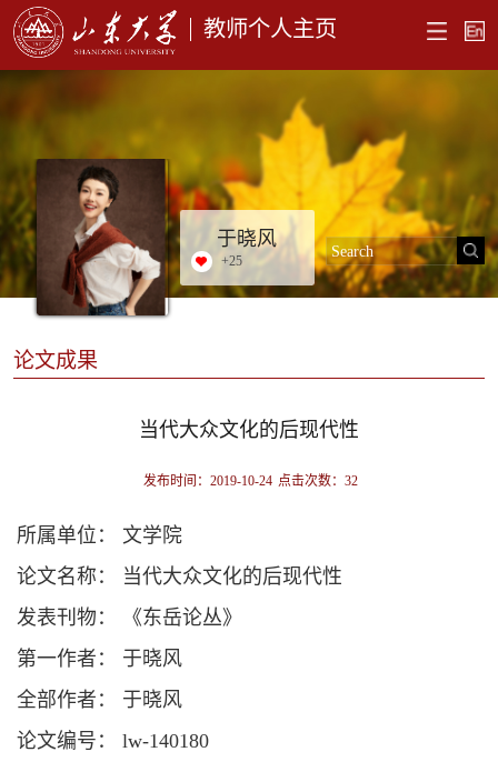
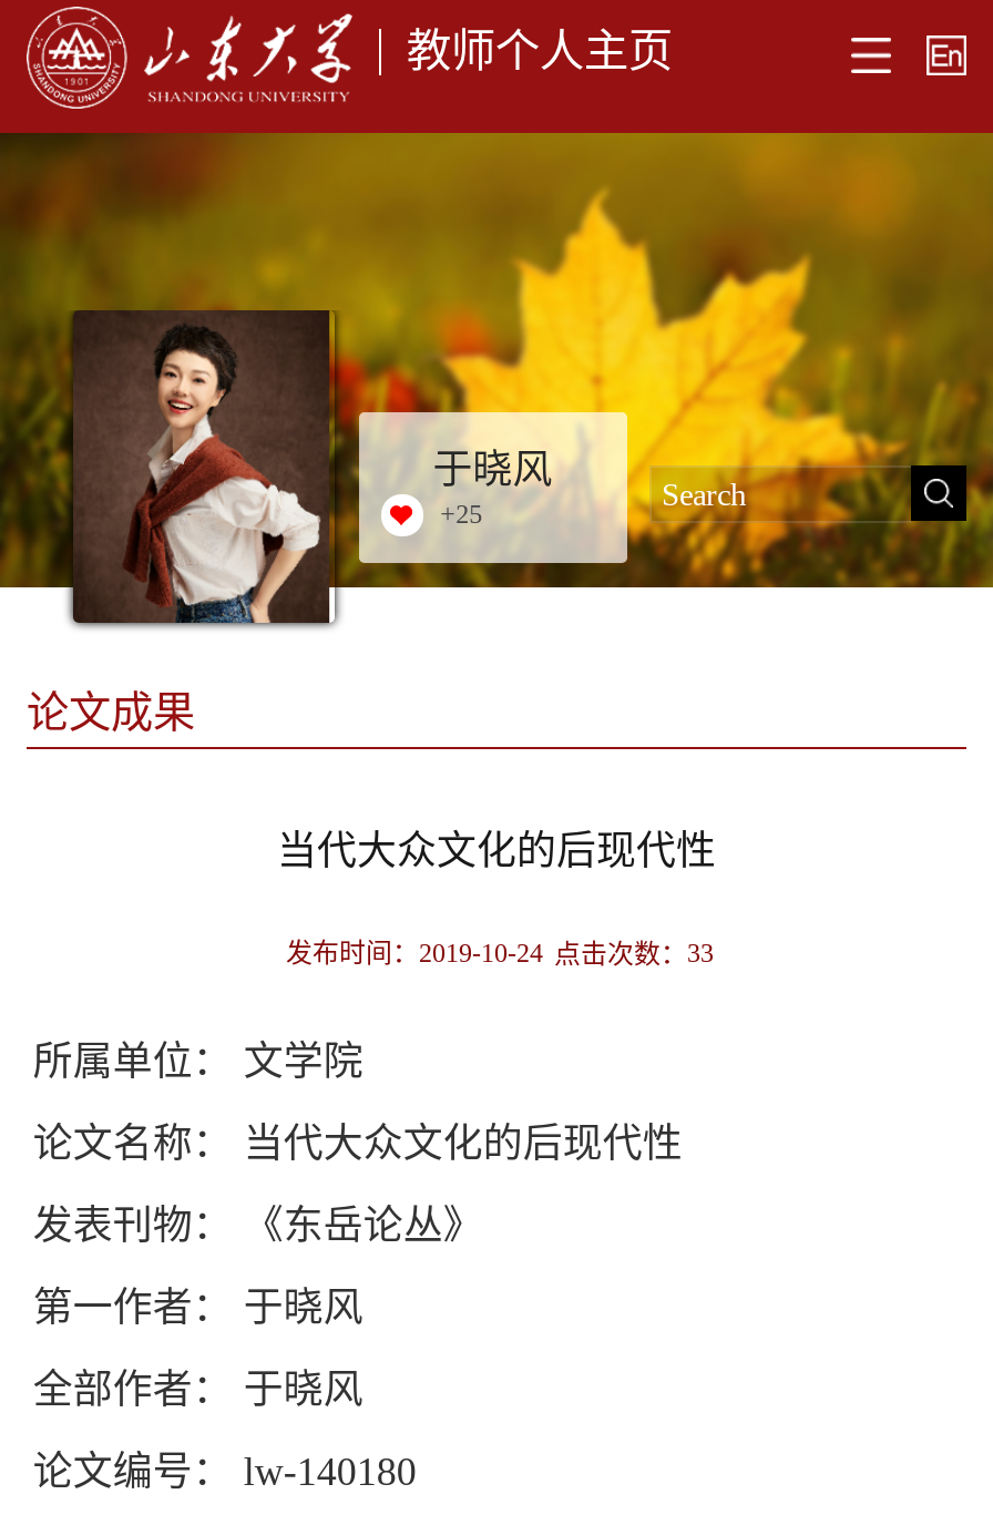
[143,474,358,489] 发布时间：2019-10-24 点击次数：32 -> [286,938,714,970] 发布时间：2019-10-24 点击次数：33

